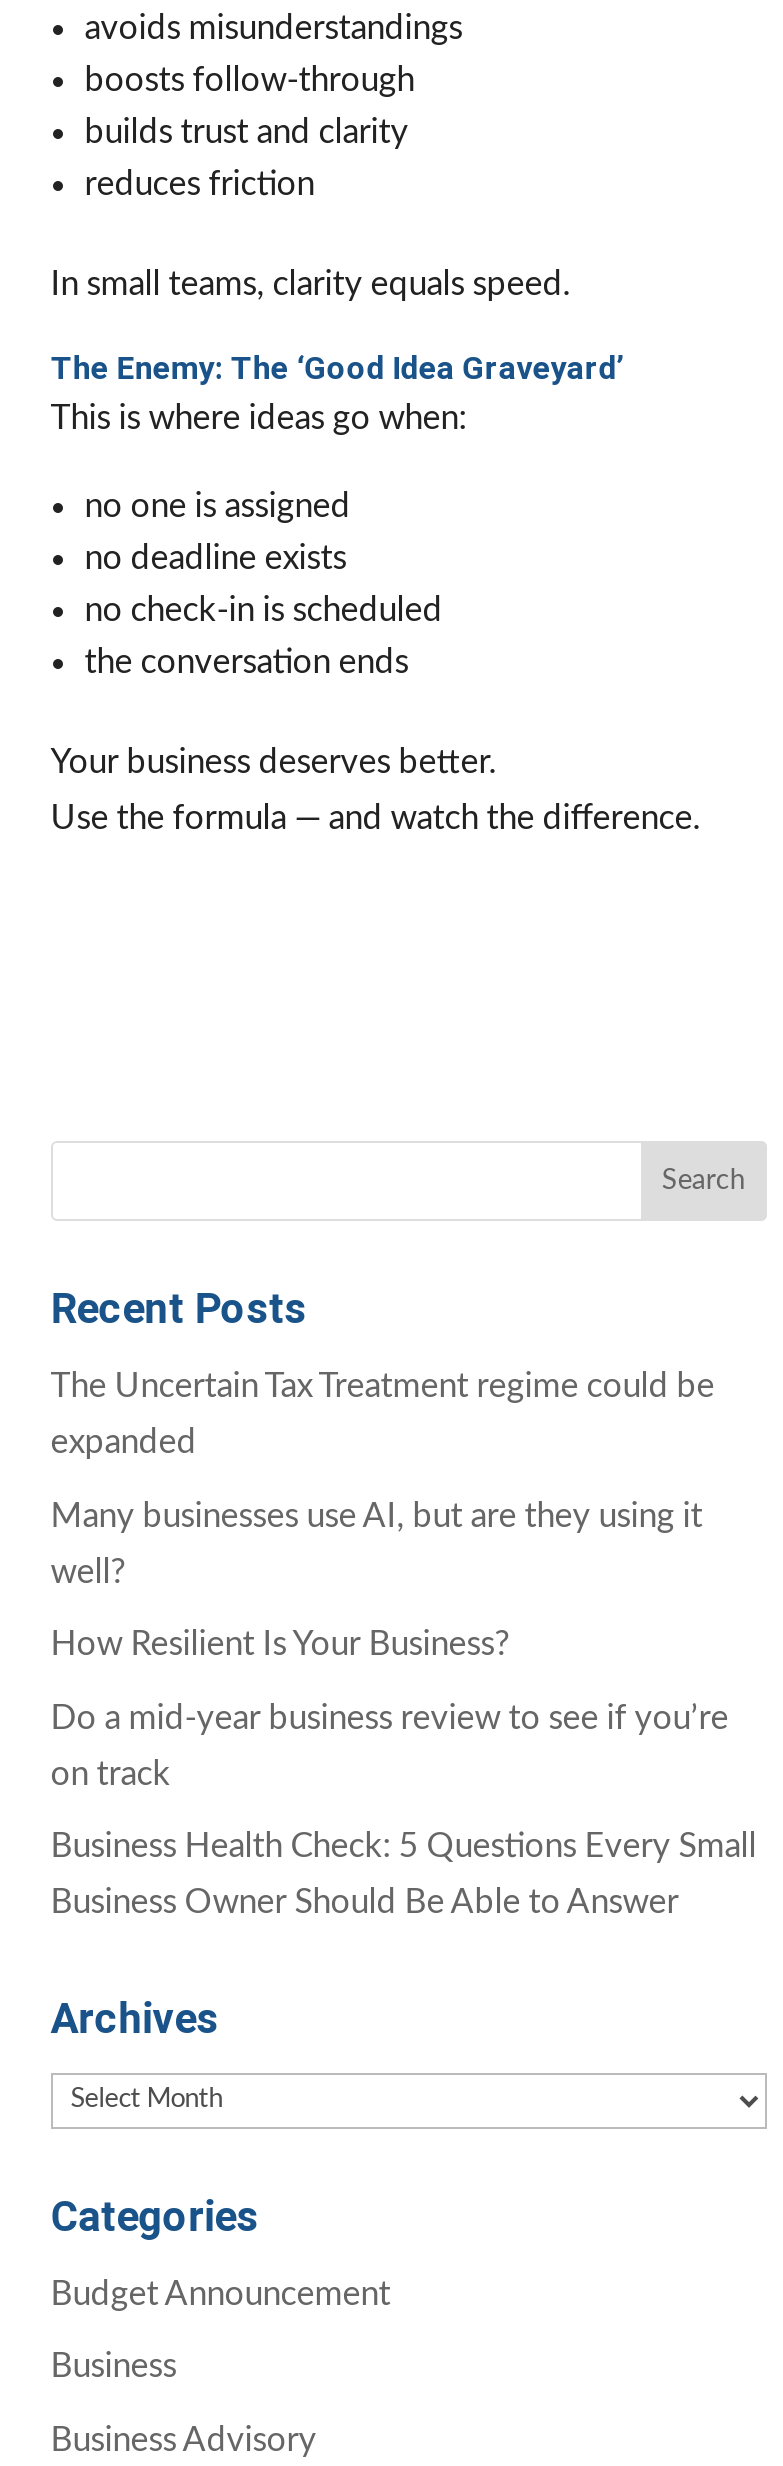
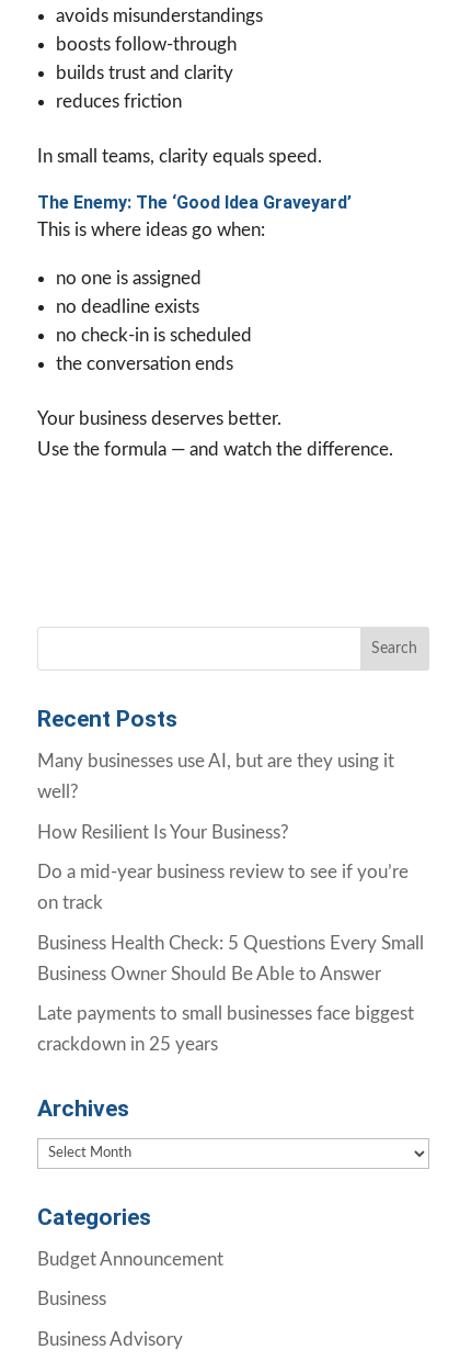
[51,1369,715,1459] The Uncertain Tax Treatment regime could be | expanded -> none
moved [51,1498,757,1919] -> [37,752,424,983]: Many businesses use AI, but are they using it | well? | How Resilient Is Your Business? | Do a mid-year business review to see if you’re | on track | Business Health Check: 5 Questions Every Small | Business Owner Should Be Able to Answer
none -> [37,1004,414,1054] Late payments to small businesses face biggest | crackdown in 25 years

